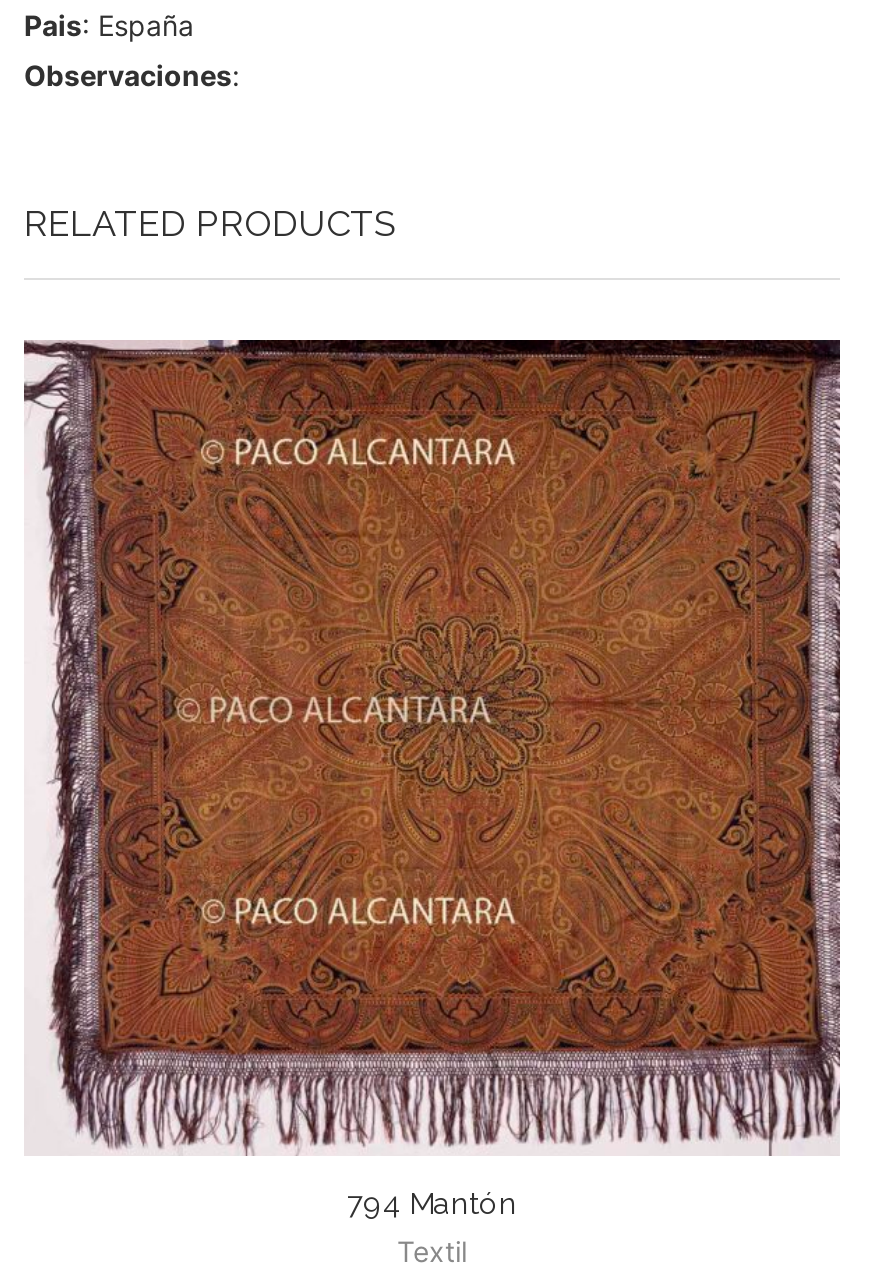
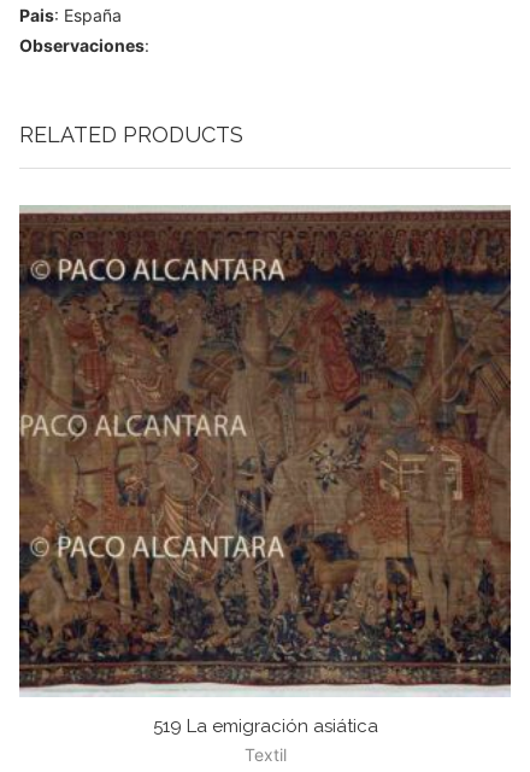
[24,338,842,1223] [image] | 794 Mantón -> [18,205,512,737] [image] | 519 La emigración asiática

